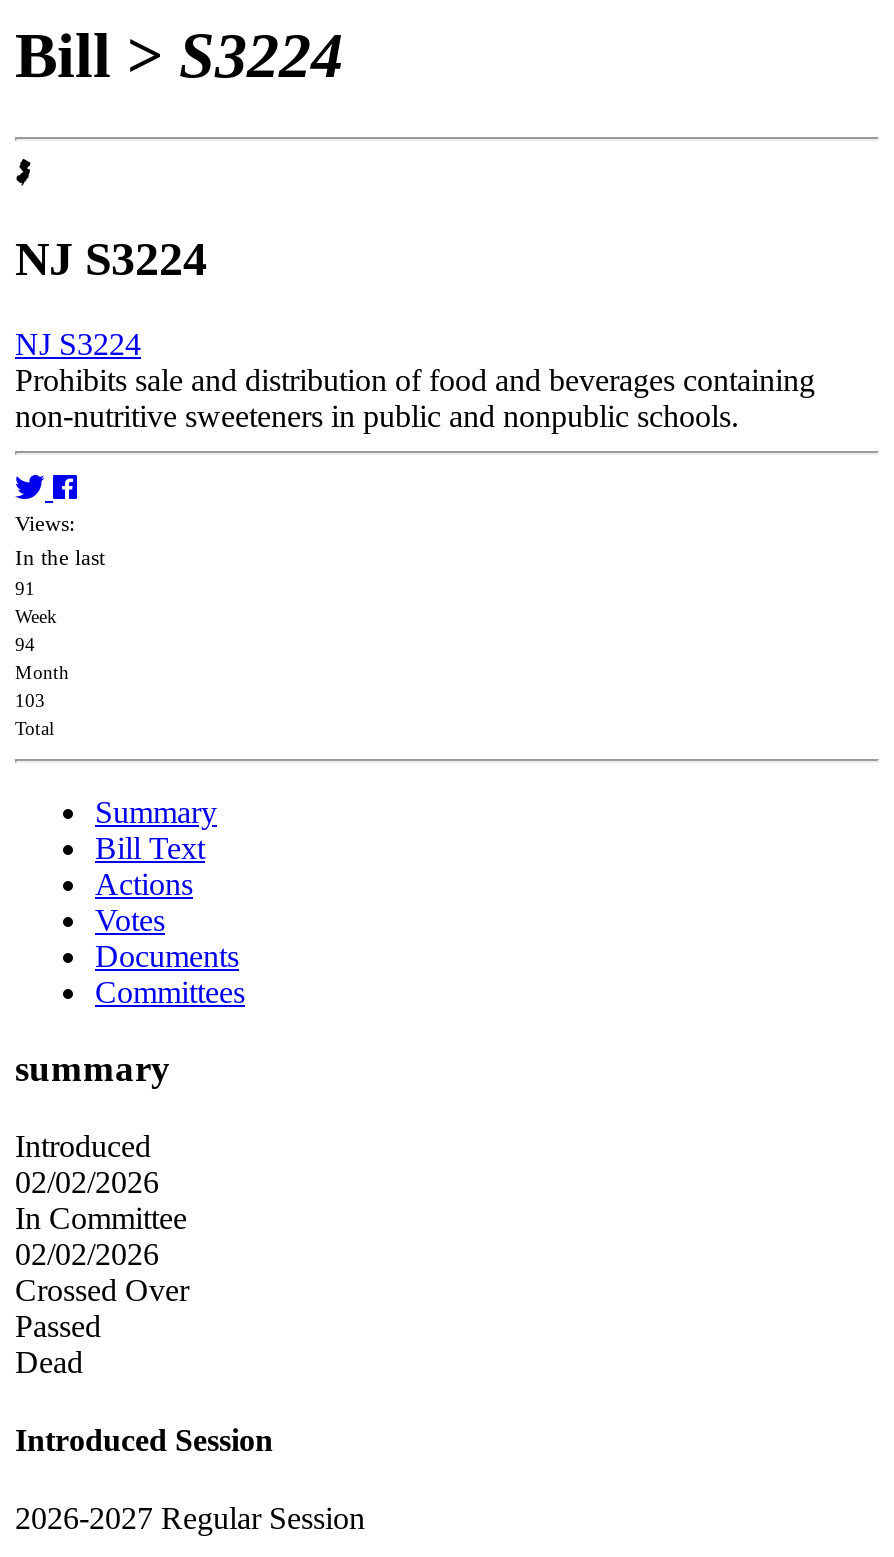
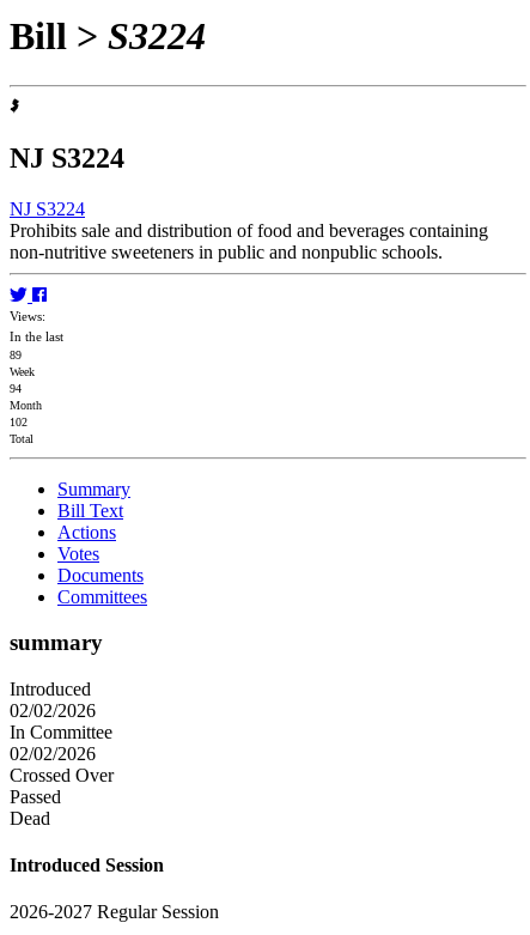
[15,576,35,598] 91 -> [10,348,22,361] 89
[15,688,45,710] 103 -> [10,415,28,428] 102

